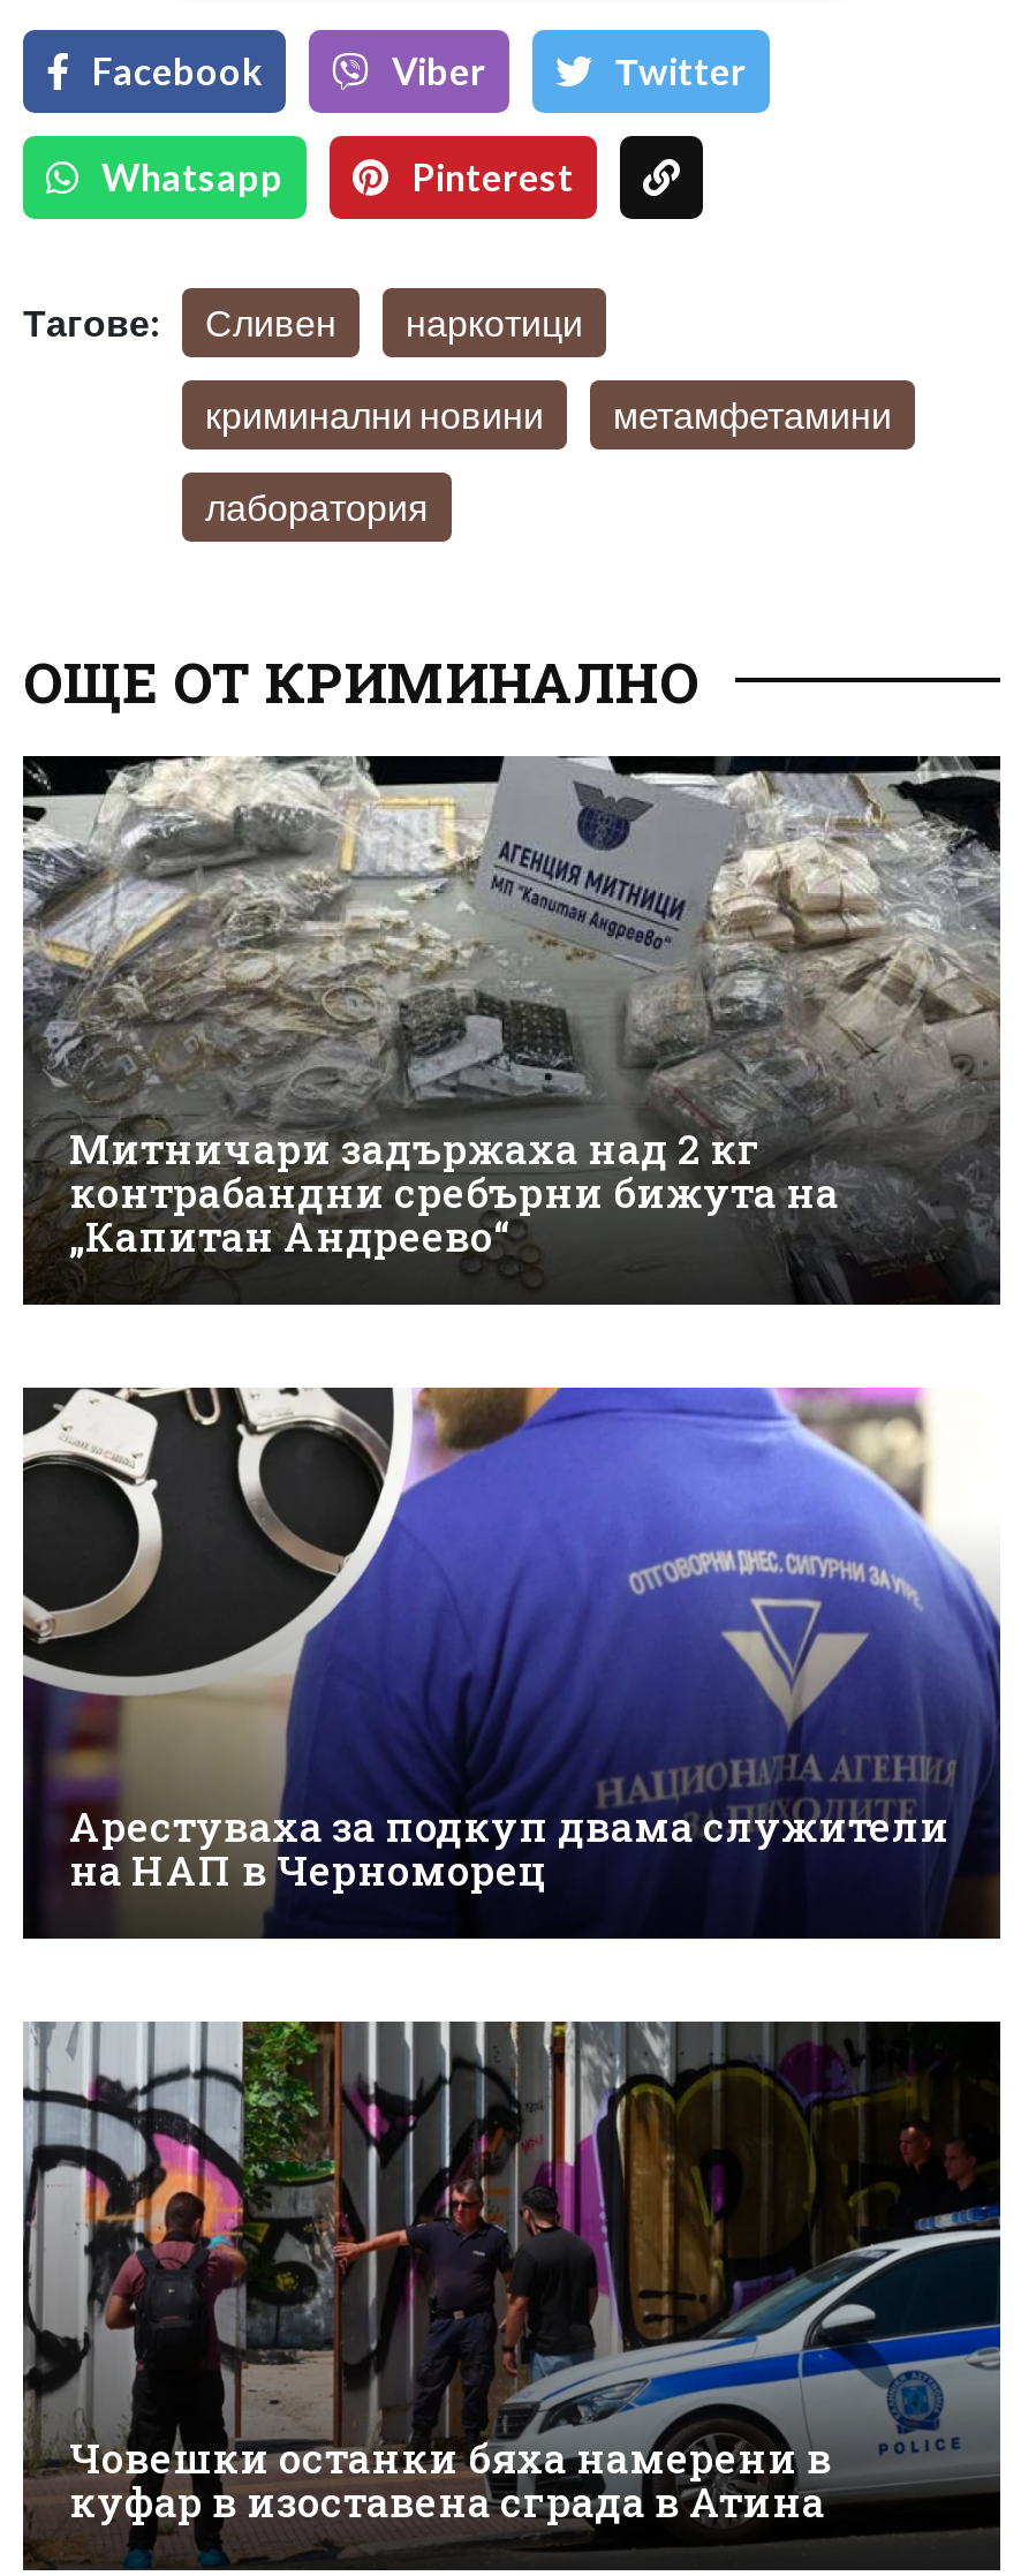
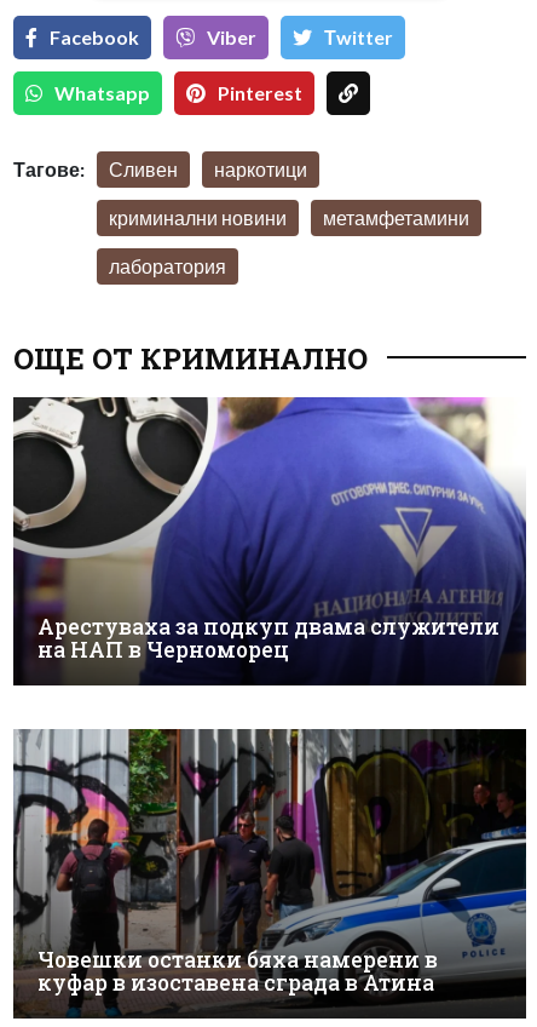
[21,754,1003,1305] [image] | Митничари задържаха над 2 кг | контрабандни сребърни бижута на | „Капитан Андреево“ -> none

